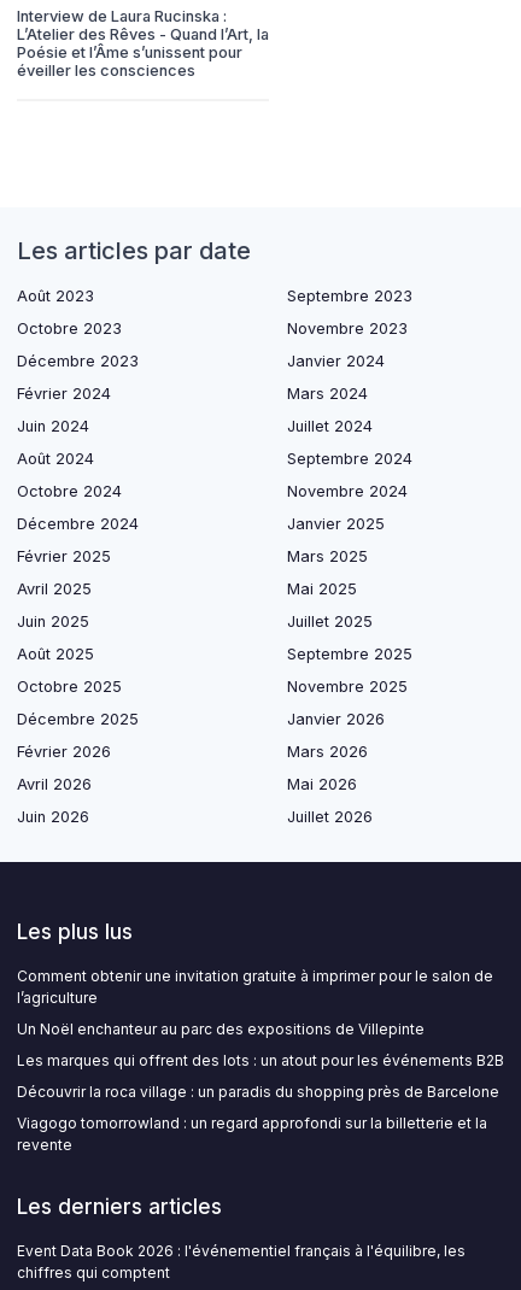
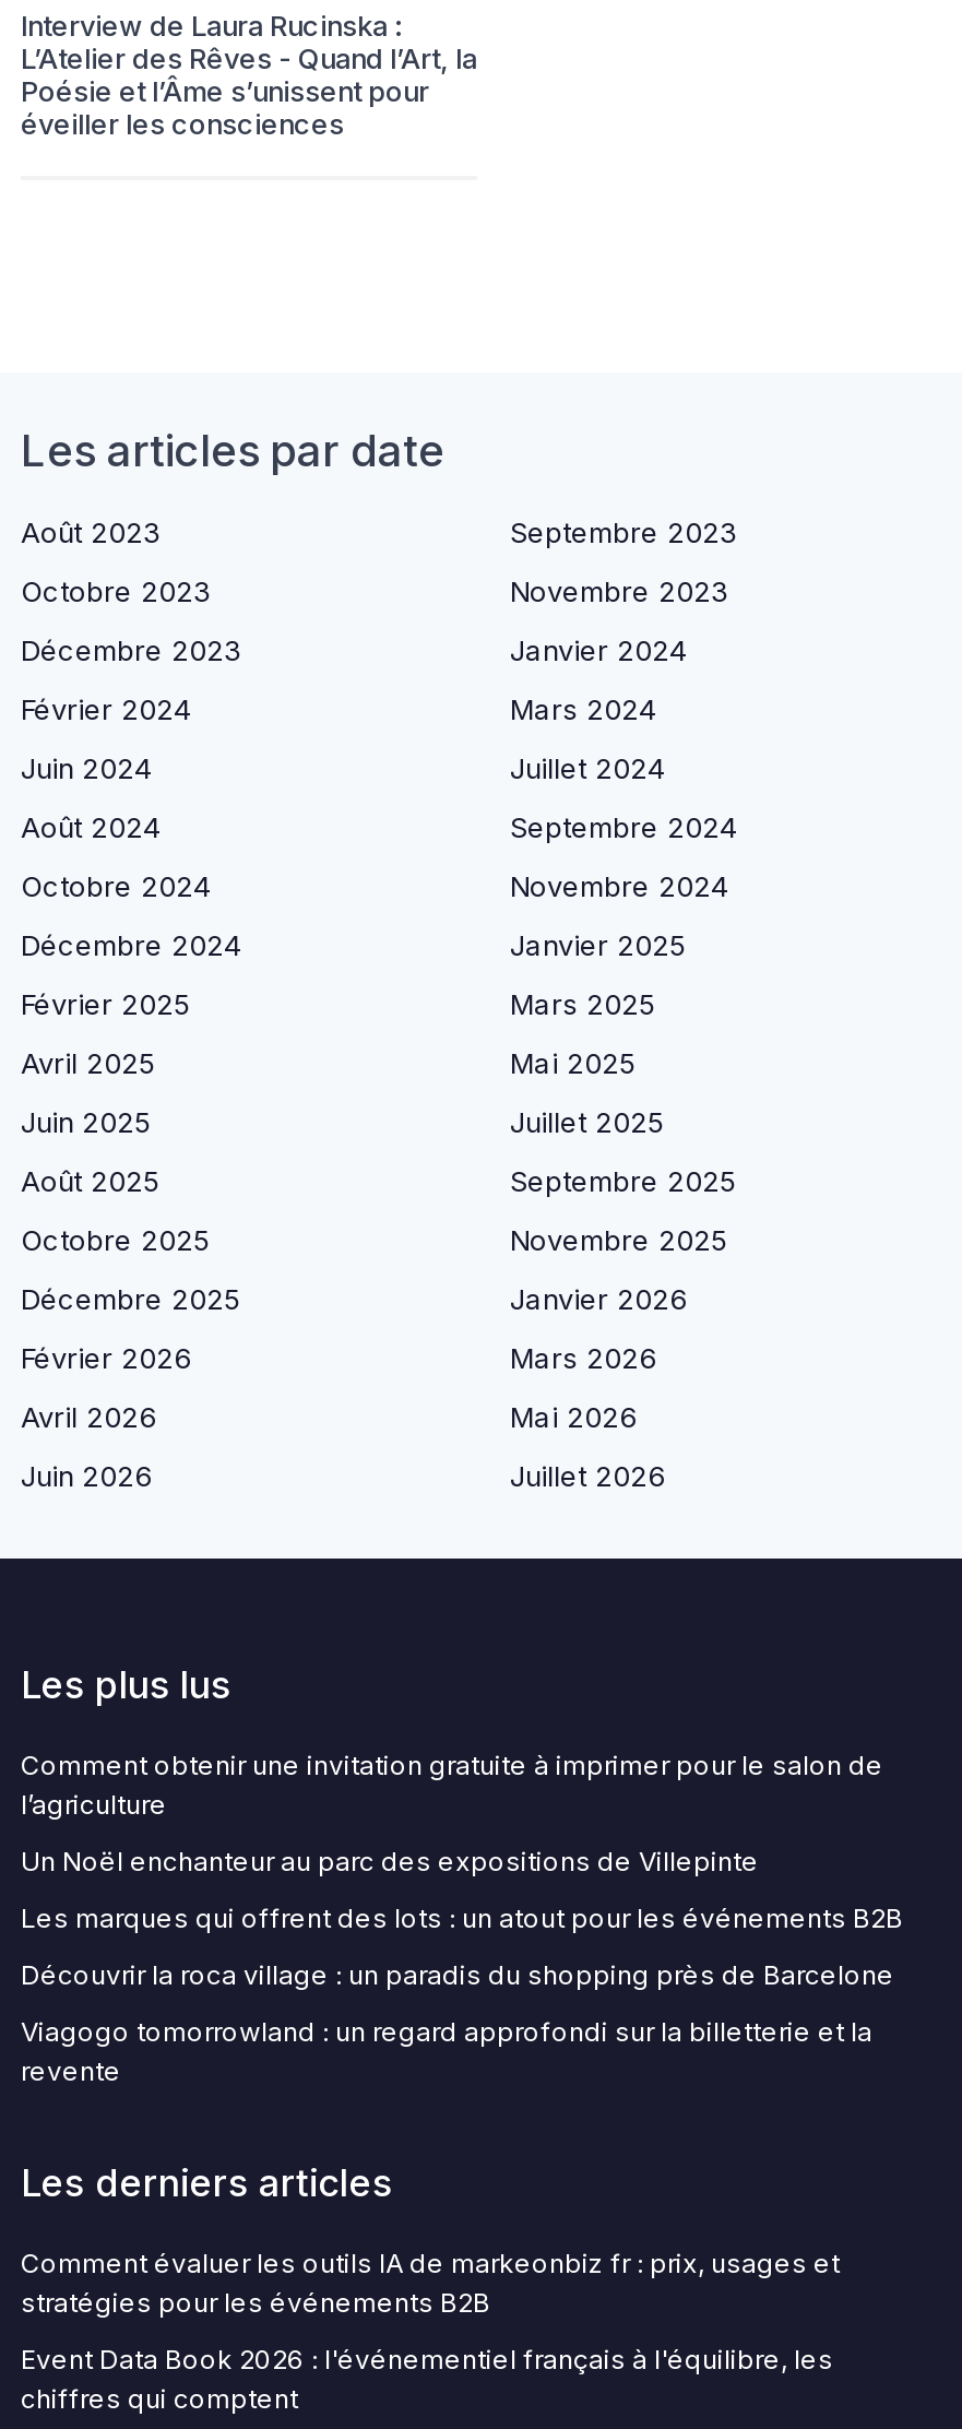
none -> [21,2247,840,2319] Comment évaluer les outils IA de markeonbiz fr : prix, usages et | stratégies pour les événements B2B

